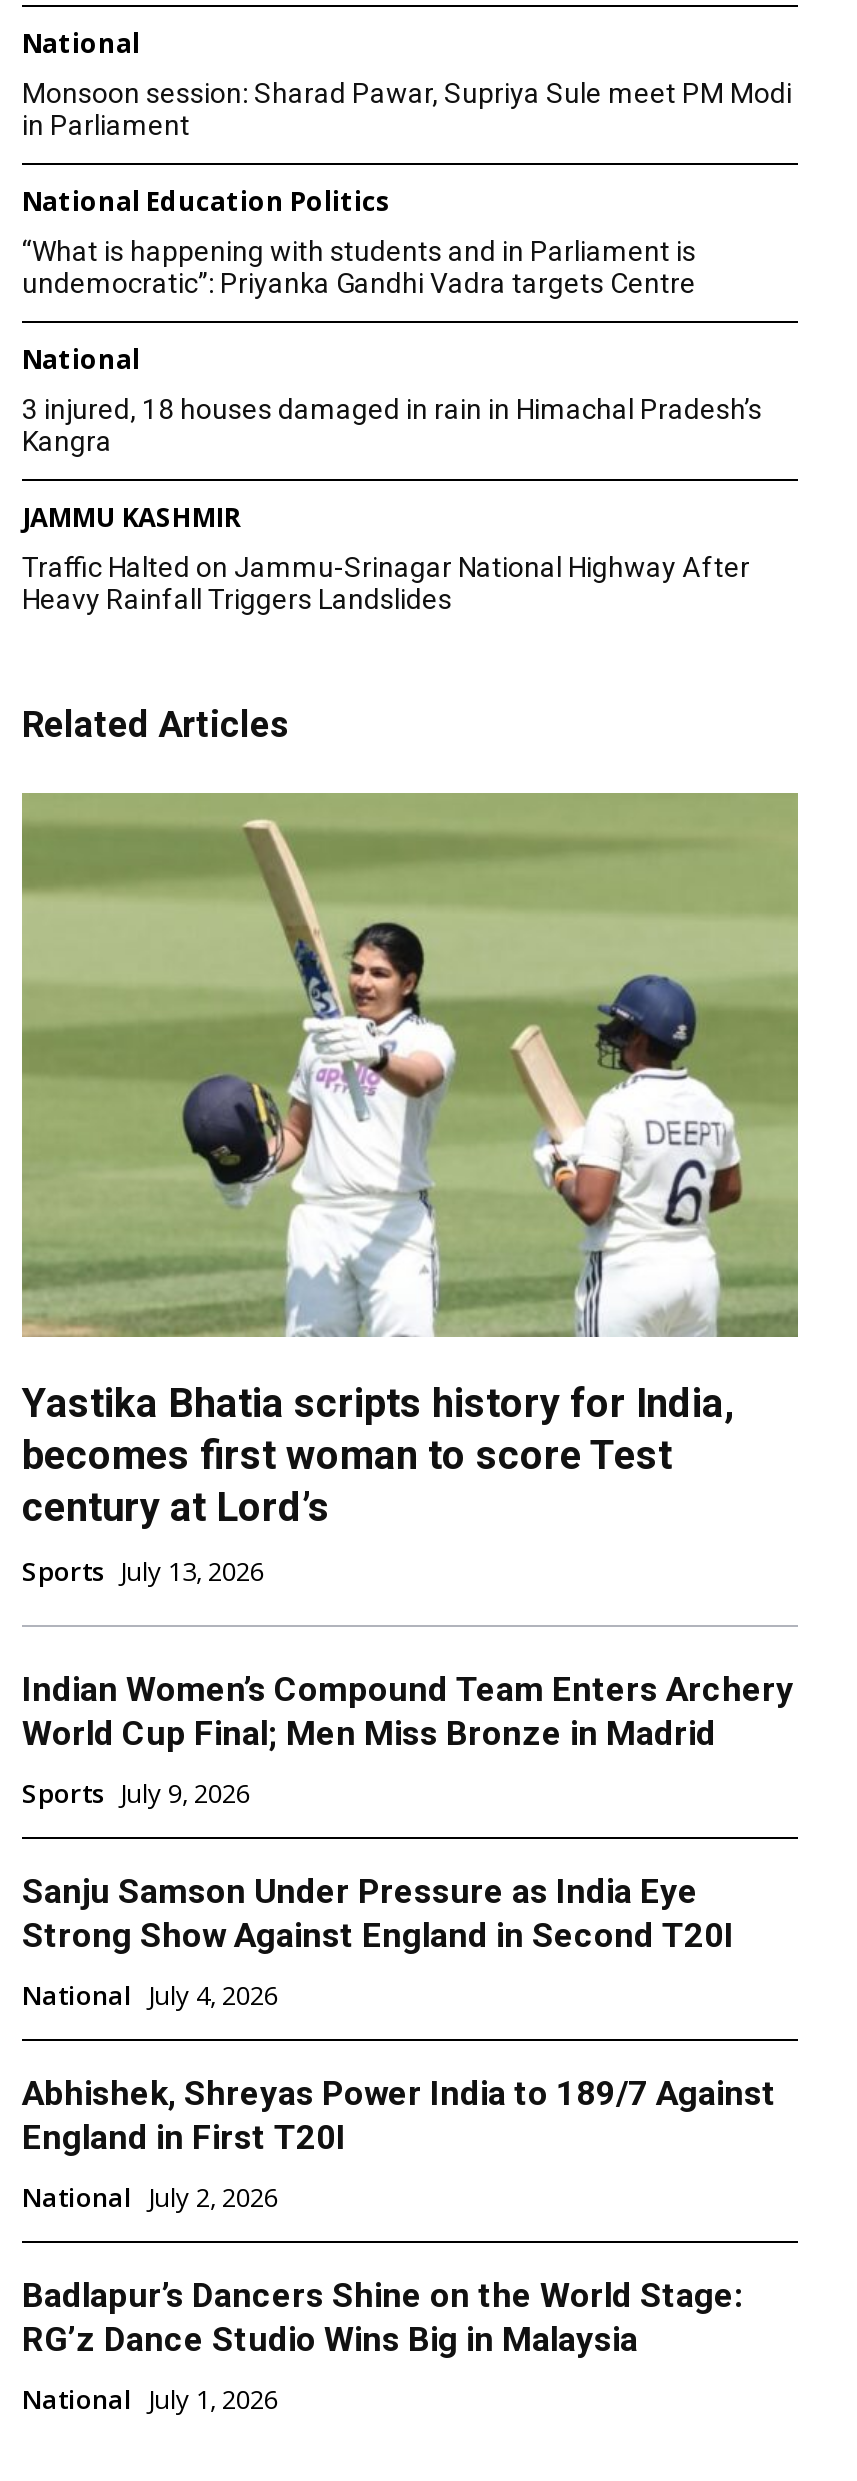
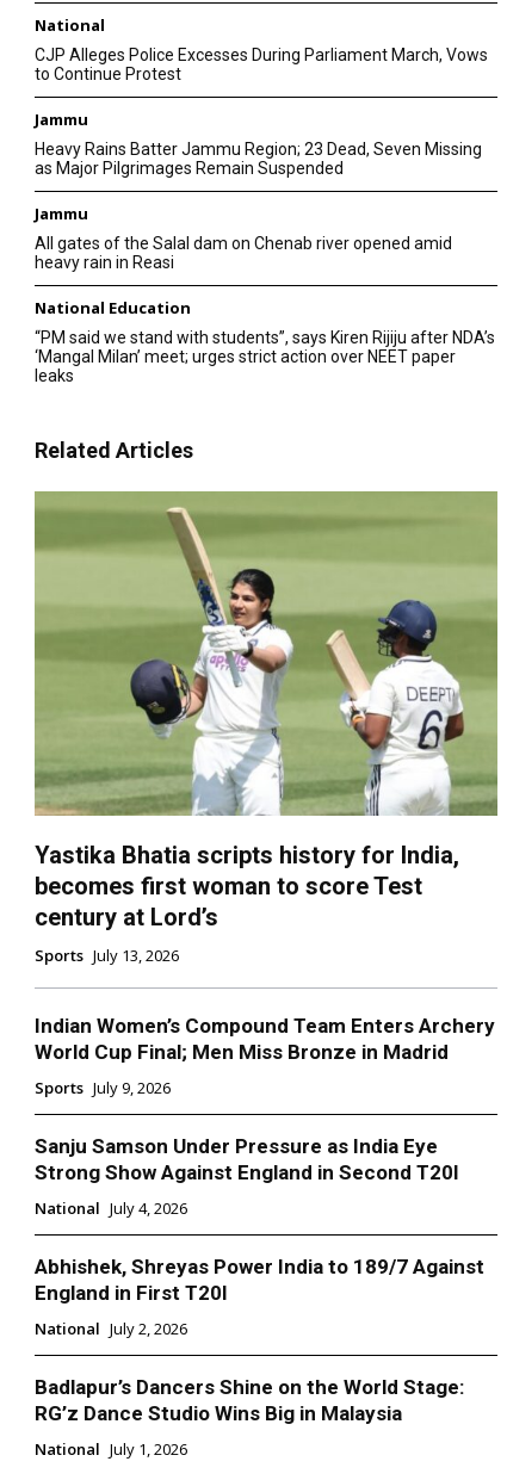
[22,78,792,142] Monsoon session: Sharad Pawar, Supriya Sule meet PM Modi | in Parliament -> [35,46,488,84] CJP Alleges Police Excesses During Parliament March, Vows | to Continue Protest
[22,184,696,300] National Education Politics | “What is happening with students and in Parliament is | undemocratic”: Priyanka Gandhi Vadra targets Centre -> [35,109,482,178] Jammu | Heavy Rains Batter Jammu Region; 23 Dead, Seven Missing | as Major Pilgrimages Remain Suspended
[22,342,762,458] National | 3 injured, 18 houses damaged in rain in Himachal Pradesh’s | Kangra -> [35,203,452,272] Jammu | All gates of the Salal dam on Chenab river opened amid | heavy rain in Reasi
[22,500,750,616] JAMMU KASHMIR | Traffic Halted on Jammu-Srinagar National Highway After | Heavy Rainfall Triggers Landslides -> [35,297,495,386] National Education | “PM said we stand with students”, says Kiren Rijiju after NDA’s | ‘Mangal Milan’ meet; urges strict action over NEET paper | leaks

